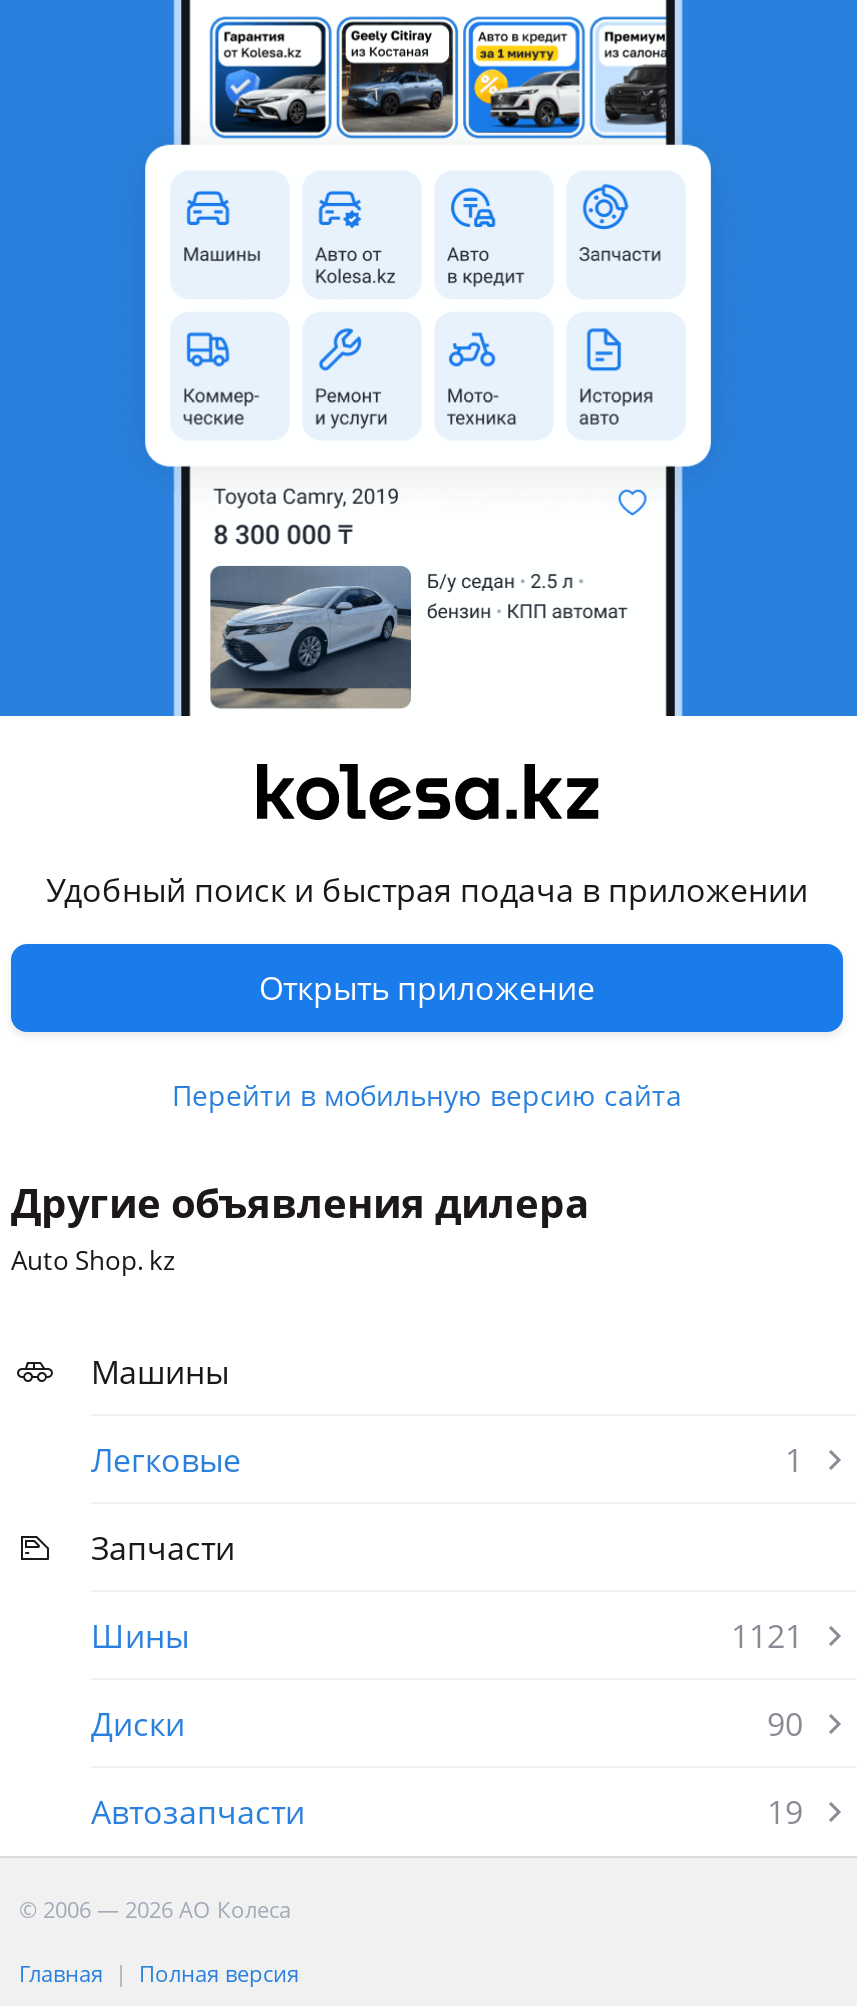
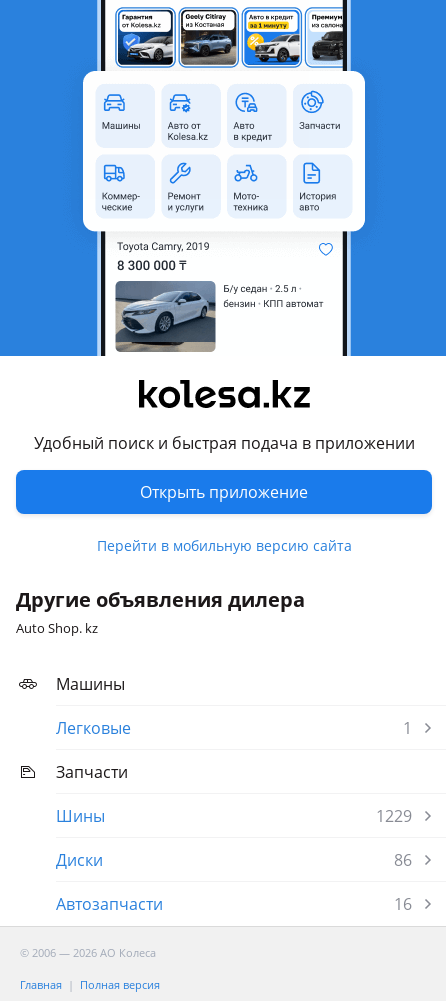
[731,1614,803,1658] 1121 -> [376,805,412,827] 1229
[767,1702,803,1746] 90 -> [394,849,412,871] 86
[767,1790,803,1834] 19 -> [394,893,412,915] 16

